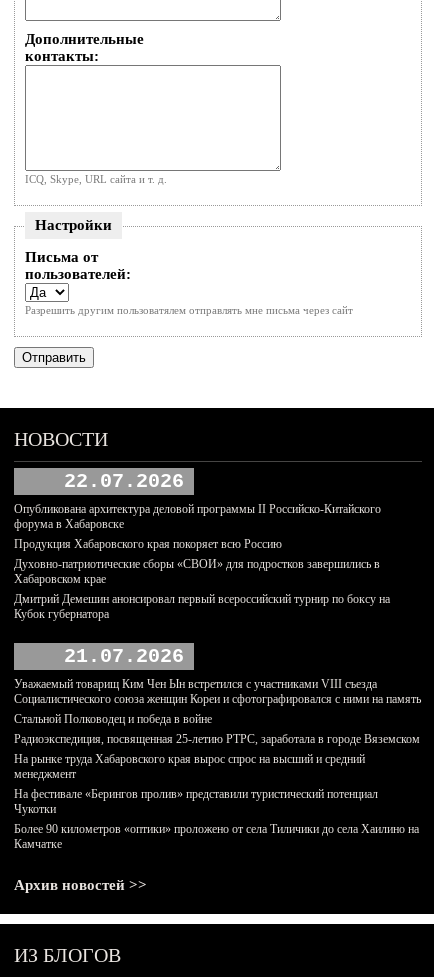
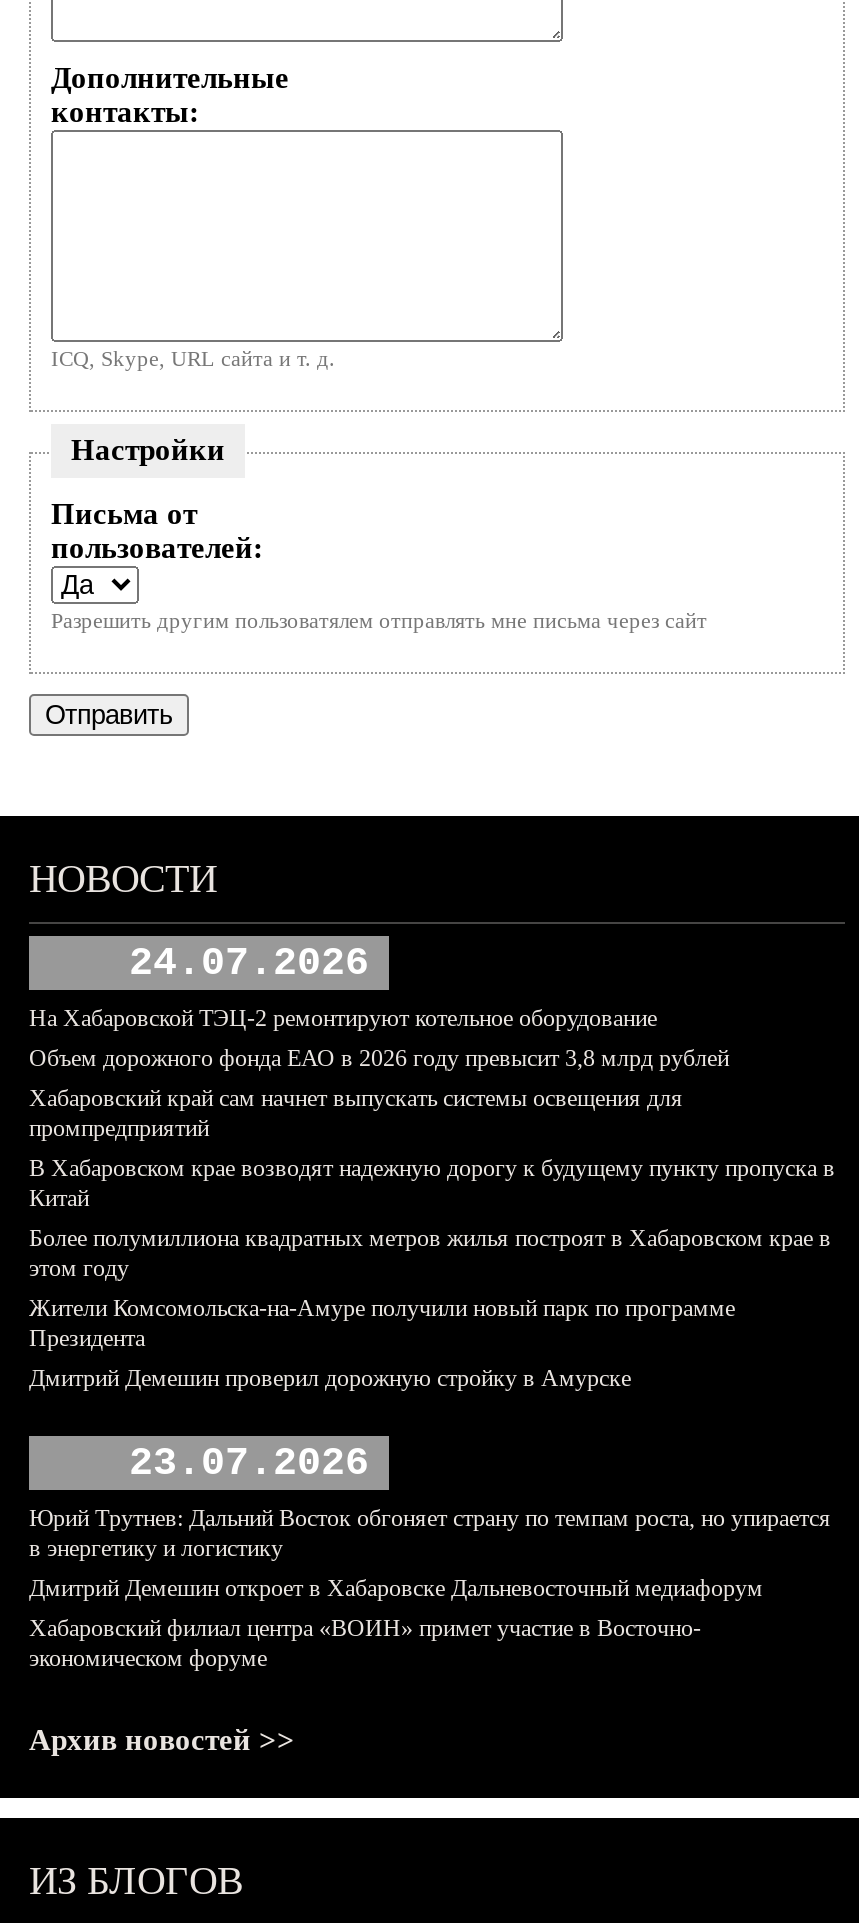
[14,470,390,621] 22.07.2026 | Опубликована архитектура деловой программы II Российско-Китайского | форума в Хабаровске | Продукция Хабаровского края покоряет всю Россию | Духовно-патриотические сборы «СВОИ» для подростков завершились в | Хабаровском крае | Дмитрий Демешин анонсировал первый всероссийский турнир по боксу на | Кубок губернатора -> [29,940,835,1392] 24.07.2026 | На Хабаровской ТЭЦ-2 ремонтируют котельное оборудование | Объем дорожного фонда ЕАО в 2026 году превысит 3,8 млрд рублей | Хабаровский край сам начнет выпускать системы освещения для | промпредприятий | В Хабаровском крае возводят надежную дорогу к будущему пункту пропуска в | Китай | Более полумиллиона квадратных метров жилья построят в Хабаровском крае в | этом году | Жители Комсомольска-на-Амуре получили новый парк по программе | Президента | Дмитрий Демешин проверил дорожную стройку в Амурске
[14,645,421,851] 21.07.2026 | Уважаемый товарищ Ким Чен Ын встретился с участниками VIII съезда | Социалистического союза женщин Кореи и сфотографировался с ними на память | Стальной Полководец и победа в войне | Радиоэкспедиция, посвященная 25-летию РТРС, заработала в городе Вяземском | На рынке труда Хабаровского края вырос спрос на высший и средний | менеджмент | На фестивале «Берингов пролив» представили туристический потенциал | Чукотки | Более 90 километров «оптики» проложено от села Тиличики до села Хаилино на | Камчатке -> [29,1440,831,1672] 23.07.2026 | Юрий Трутнев: Дальний Восток обгоняет страну по темпам роста, но упирается | в энергетику и логистику | Дмитрий Демешин откроет в Хабаровске Дальневосточный медиафорум | Хабаровский филиал центра «ВОИН» примет участие в Восточно- | экономическом форуме

